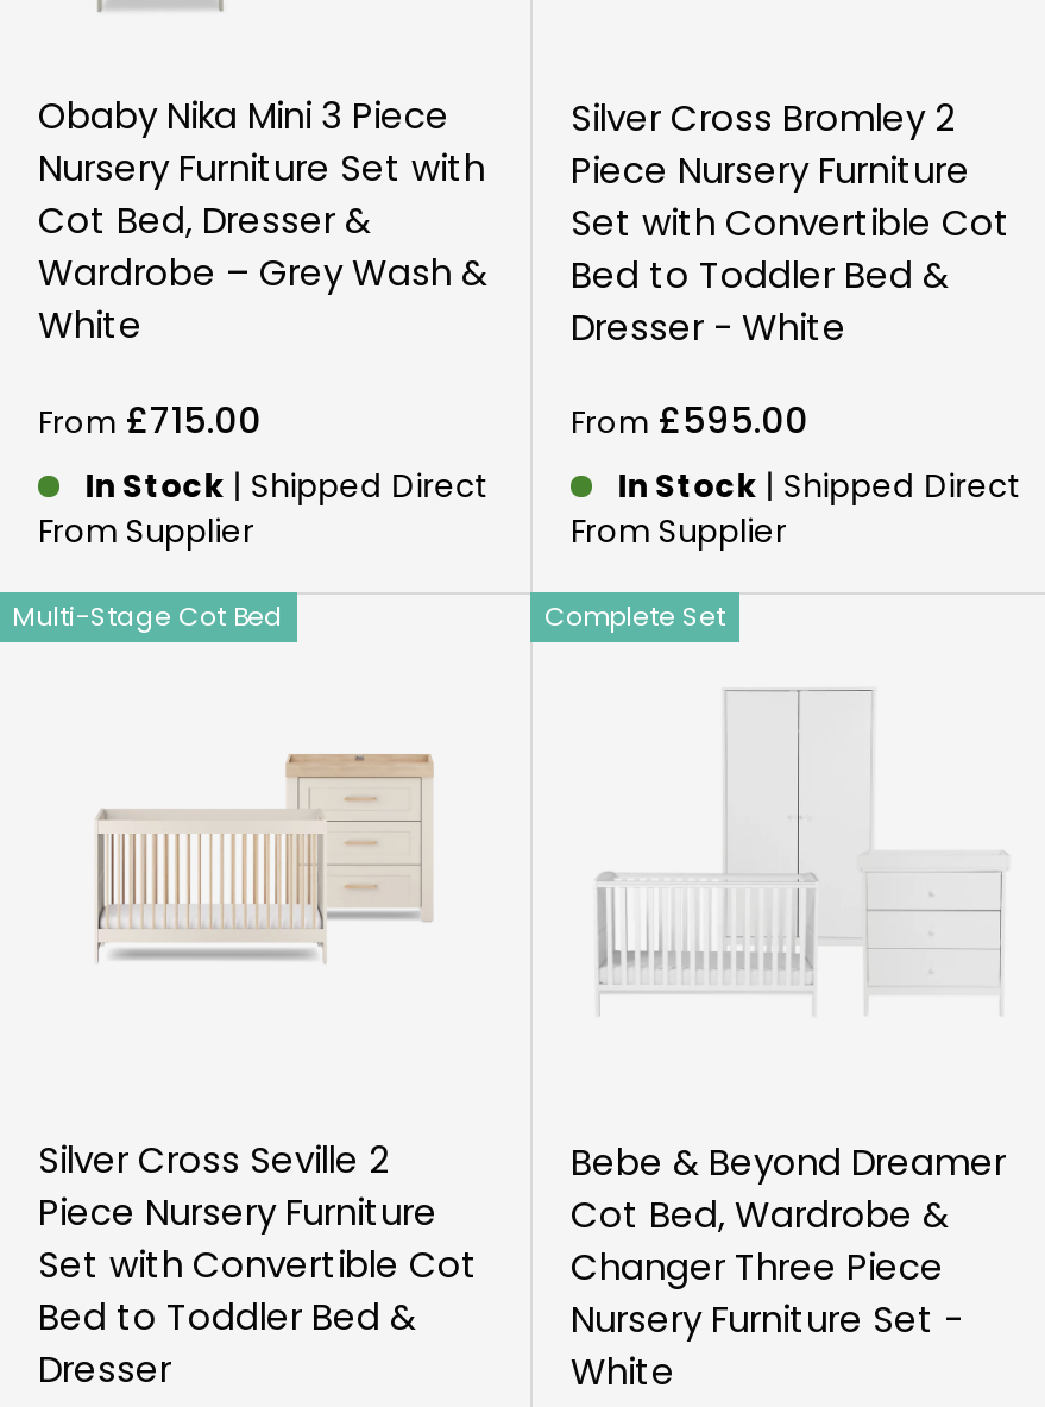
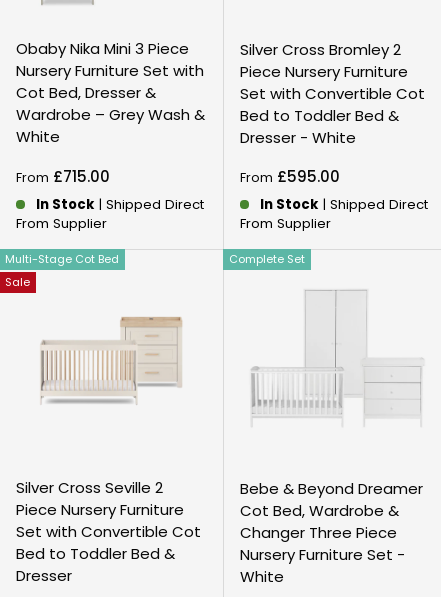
none -> [5,274,30,290] Sale

